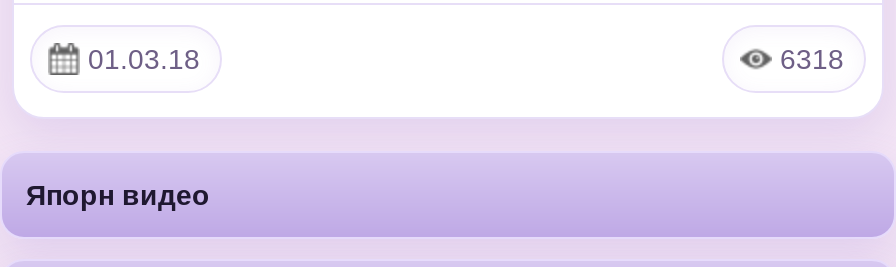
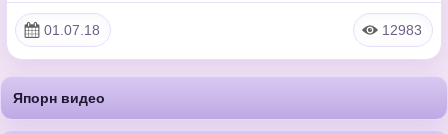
[88,43,200,75] 01.03.18 -> [44,22,100,38] 01.07.18
[780,43,844,75] 6318 -> [382,22,422,38] 12983

